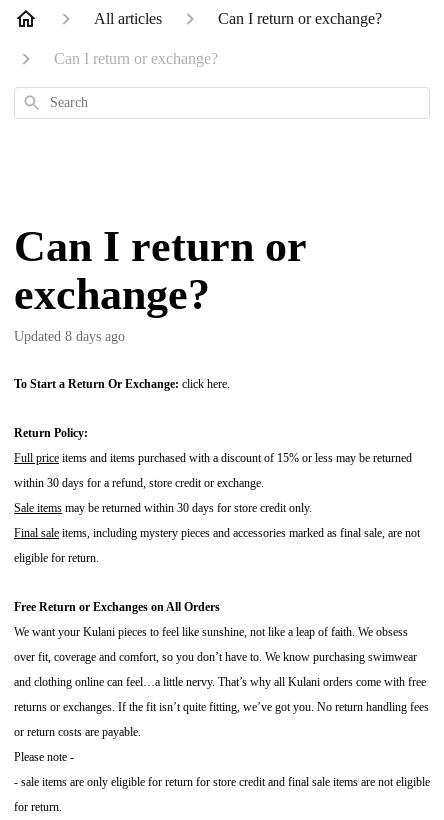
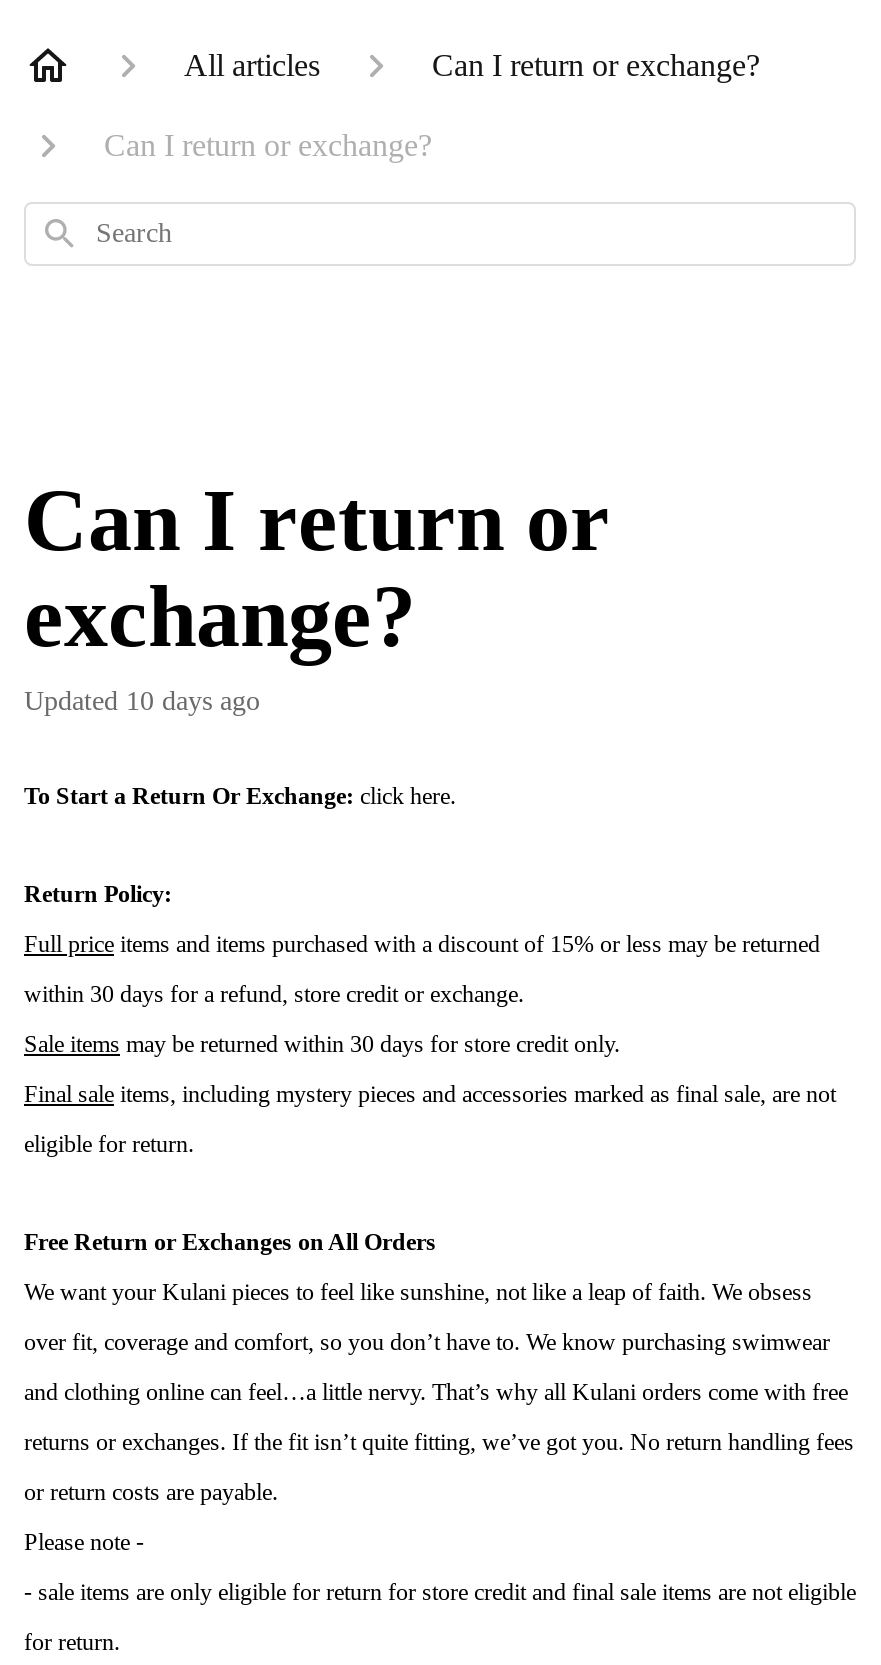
[24,329,125,344] Updated 8 days ago -> [44,686,260,716] Updated 10 days ago

